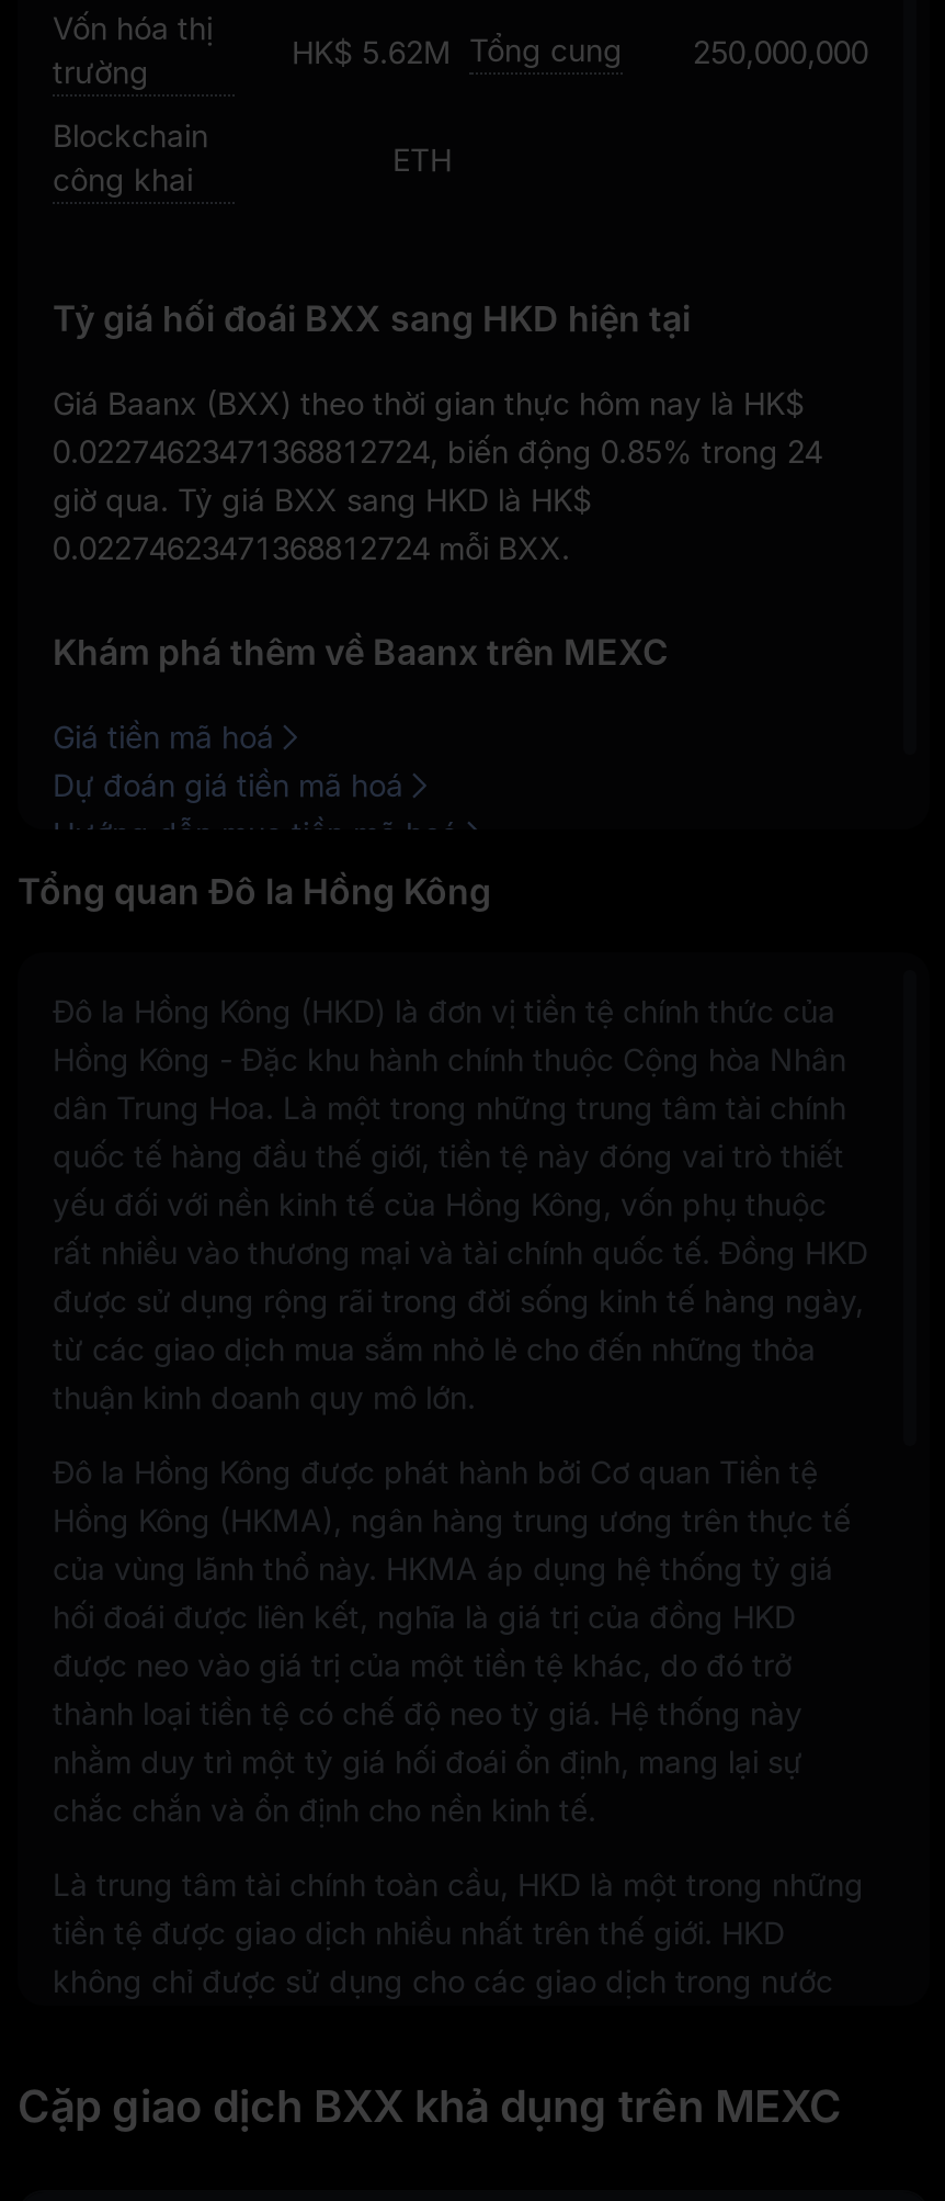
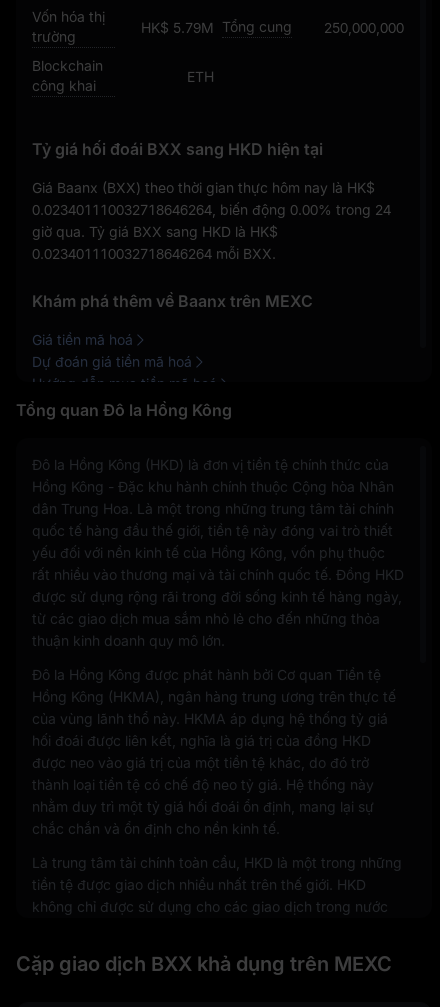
[292,32,868,70] HK$ 5.62M Tổng cung 250,000,000 -> [141,18,404,36] HK$ 5.79M Tổng cung 250,000,000
[53,433,822,470] 0.02274623471368812724, biến động 0.85% trong 24 -> [32,201,391,218] 0.023401110032718646264, biến động 0.00% trong 24
[53,530,570,567] 0.02274623471368812724 mỗi BXX. -> [32,245,276,262] 0.023401110032718646264 mỗi BXX.

